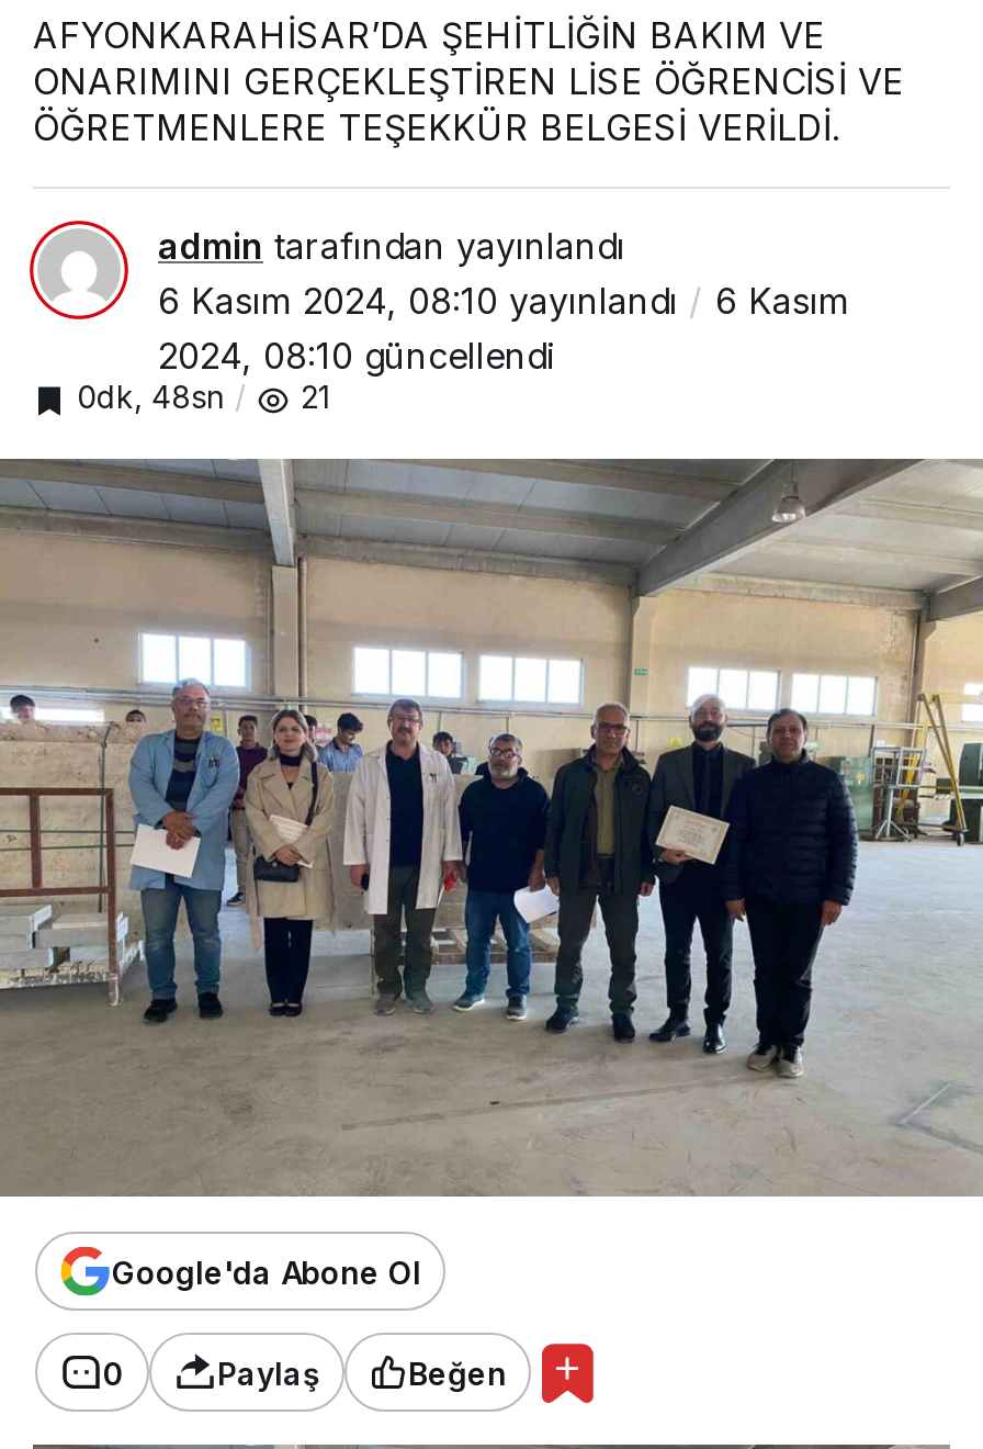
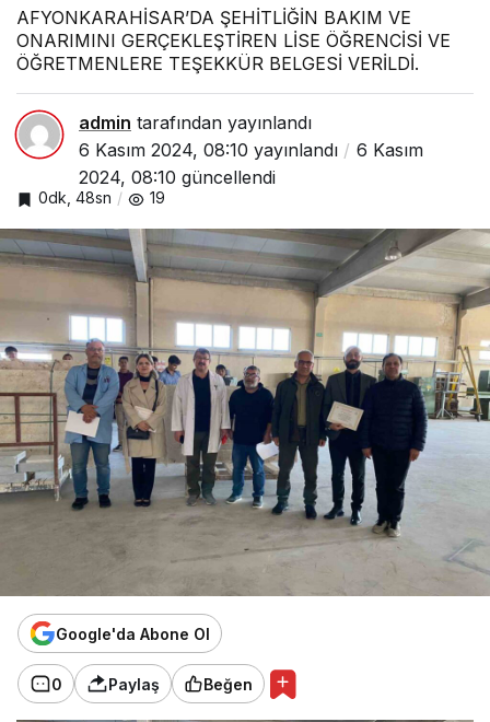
[301,378,329,415] 21 -> [150,188,165,207] 19

